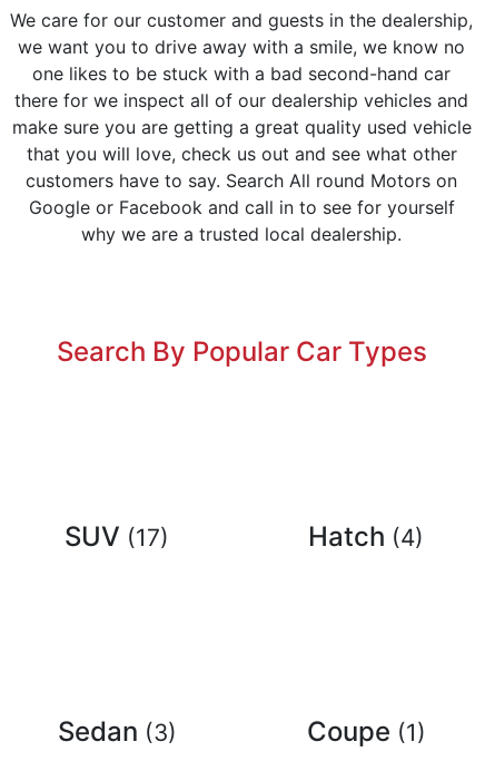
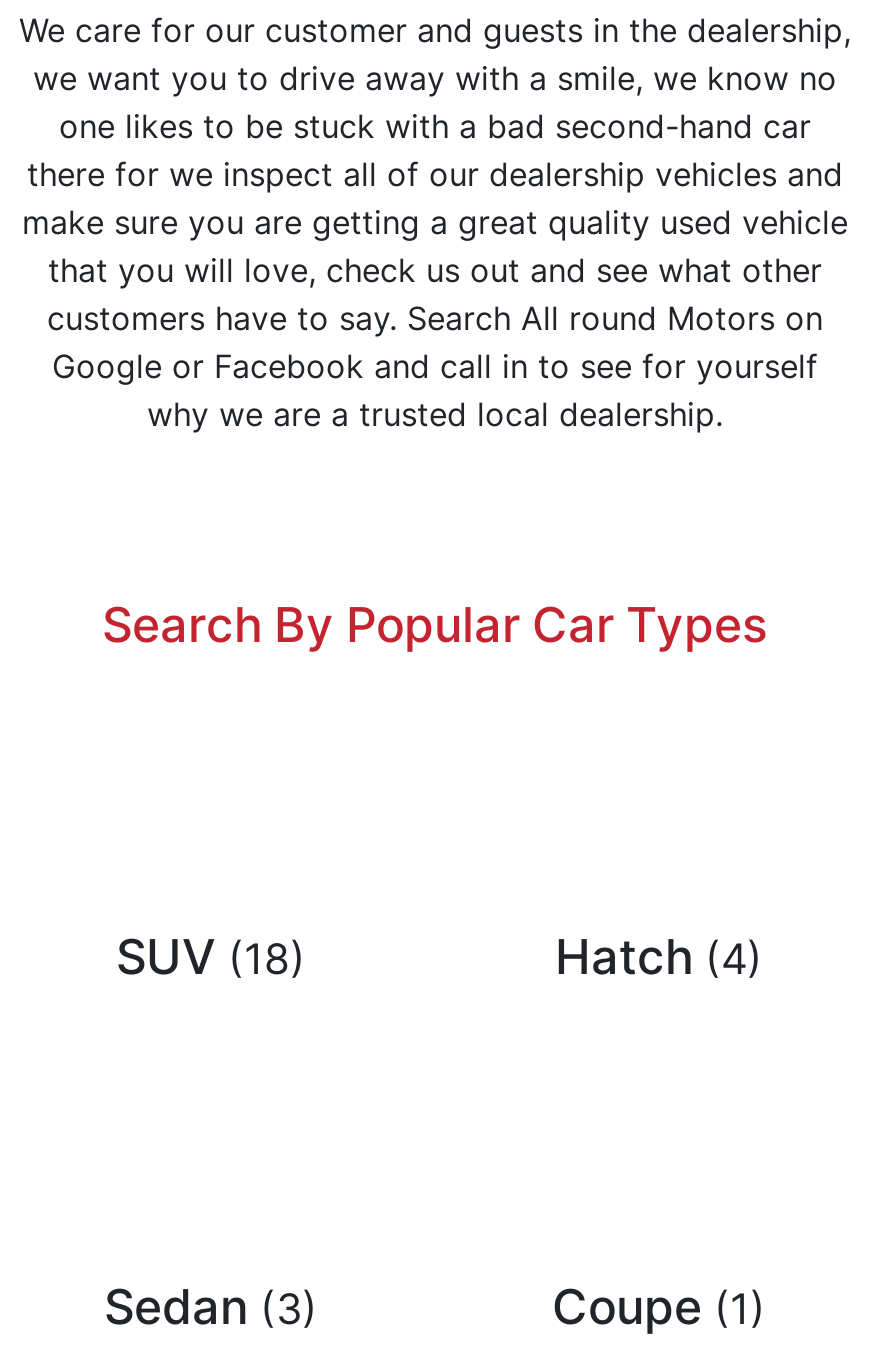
[65,521,169,553] SUV (17) -> [116,929,306,987] SUV (18)

